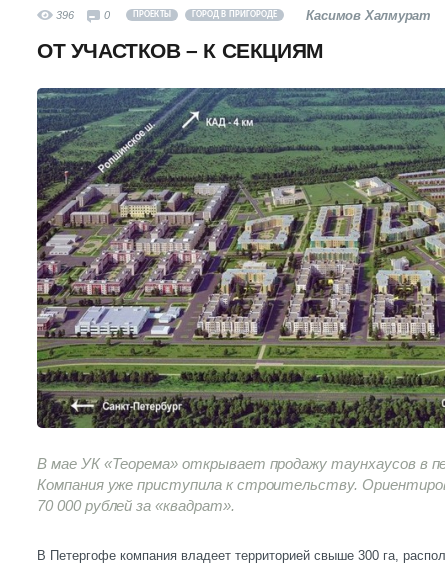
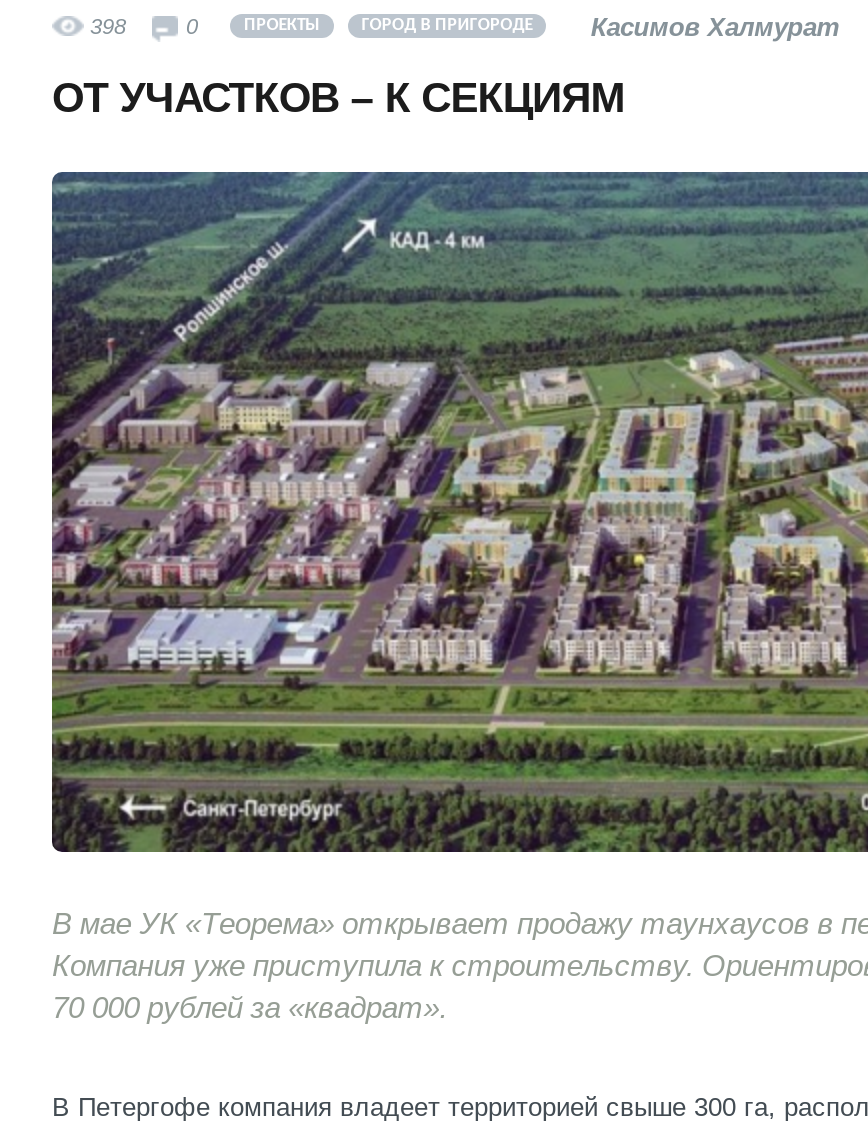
[56,9,74,21] 396 -> [90,14,126,38] 398

